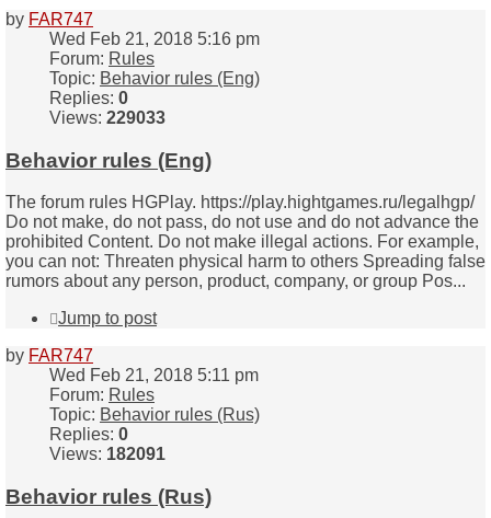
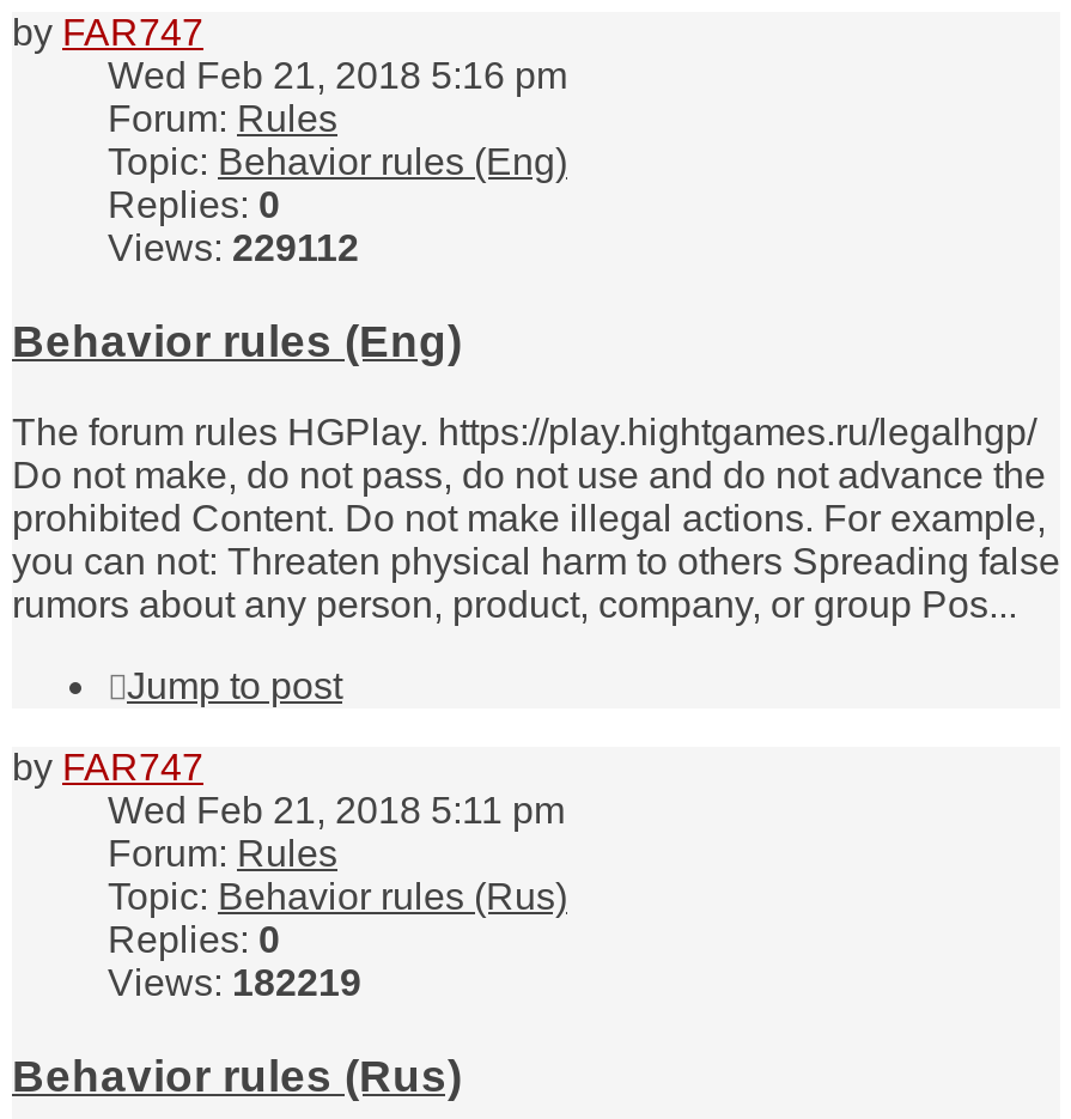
[49,108,165,127] Views: 229033 -> [108,227,359,268] Views: 229112
[49,445,165,464] Views: 182091 -> [108,963,361,1004] Views: 182219

